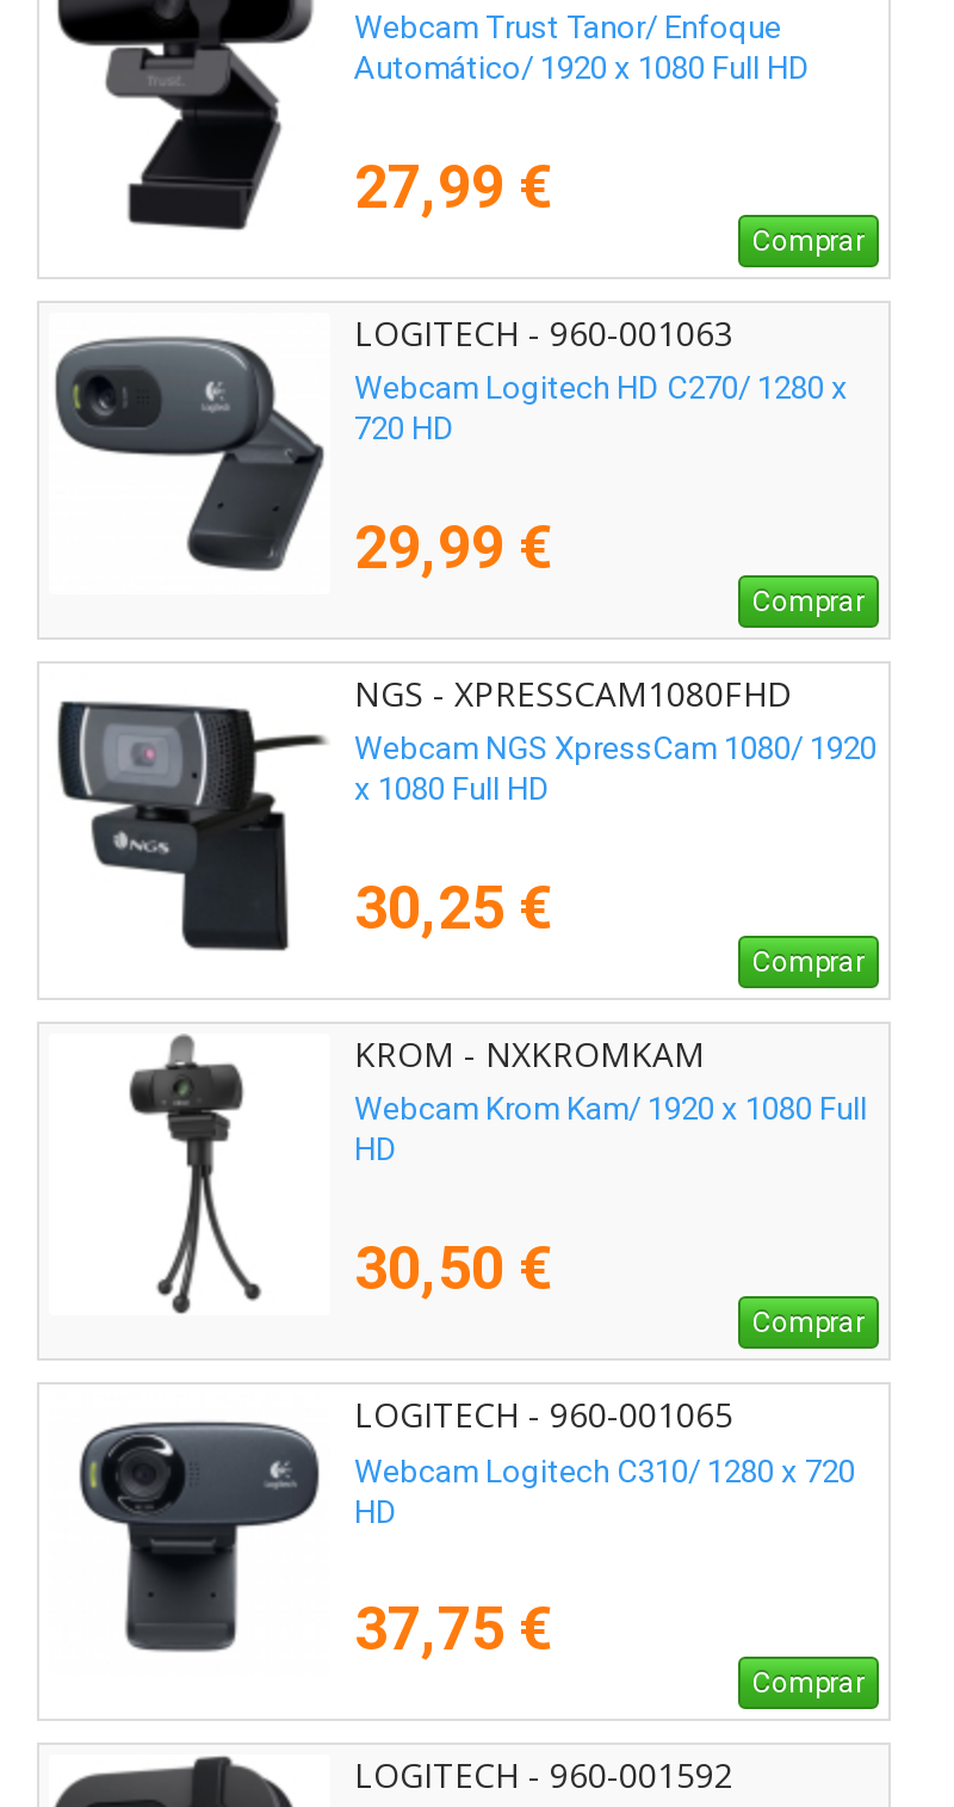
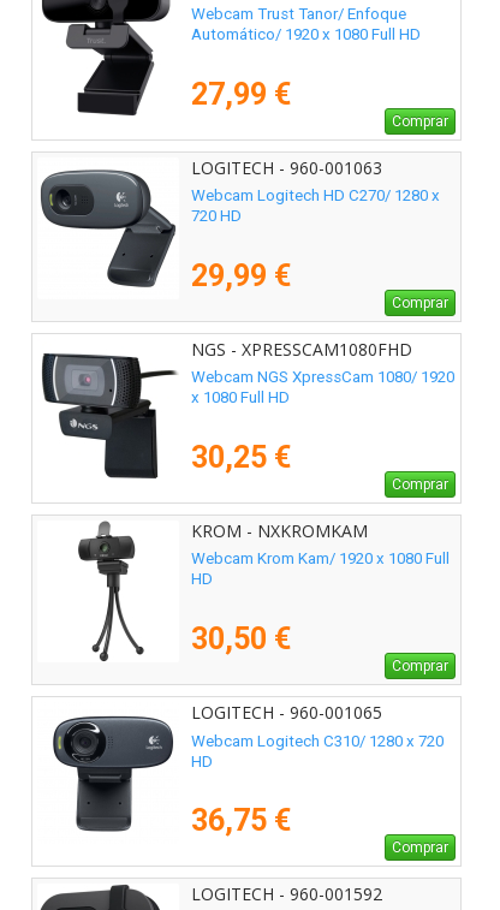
[354,1596,552,1665] 37,75 € -> [191,803,291,838] 36,75 €

